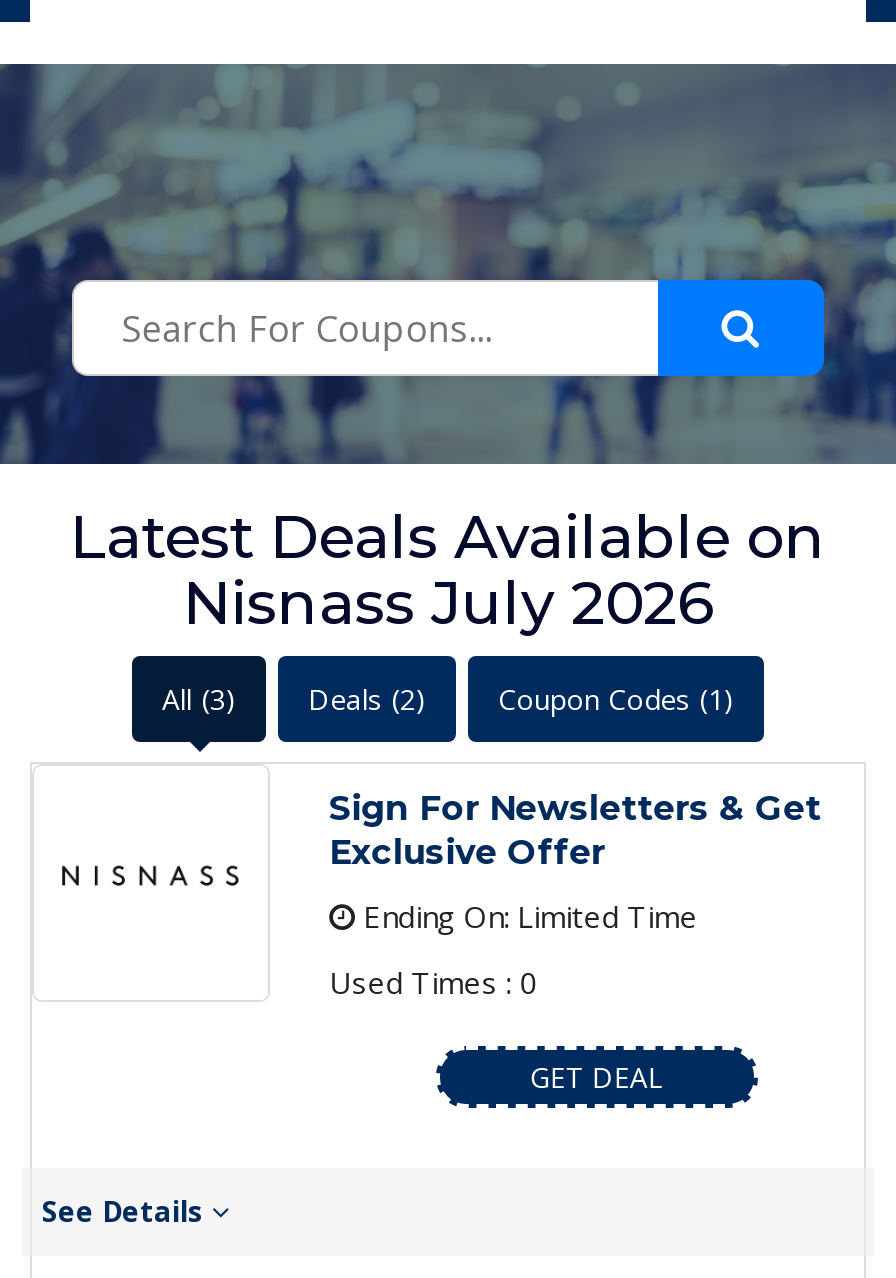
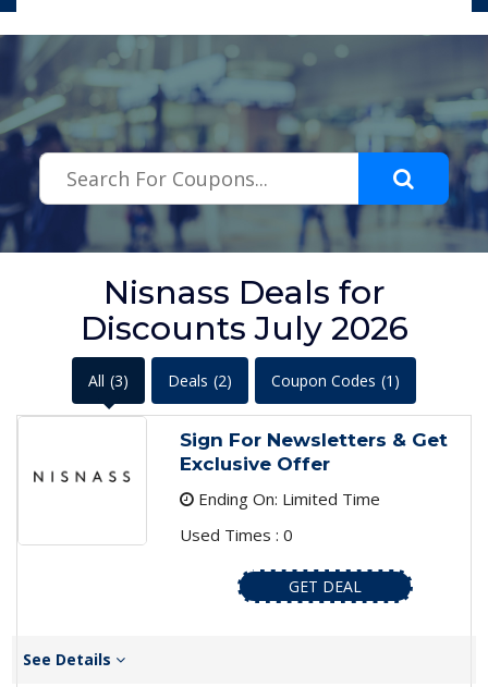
[70,501,826,641] Latest Deals Available on | Nisnass July 2026 -> [80,273,408,349] Nisnass Deals for | Discounts July 2026

